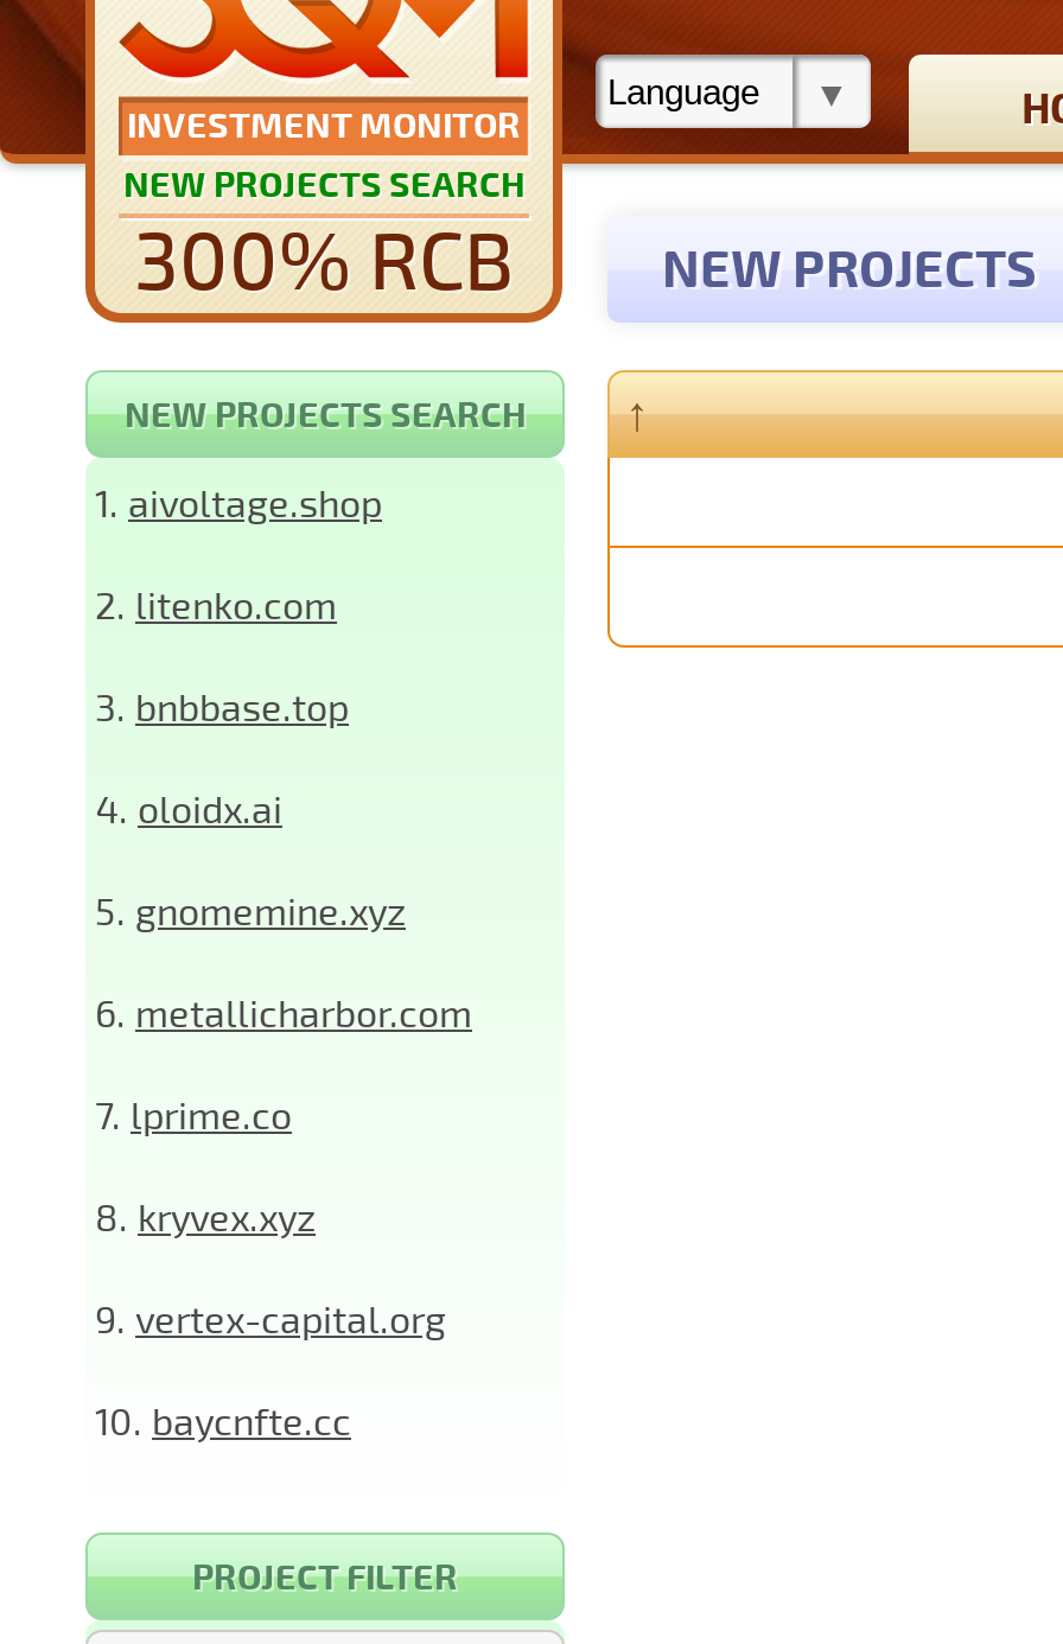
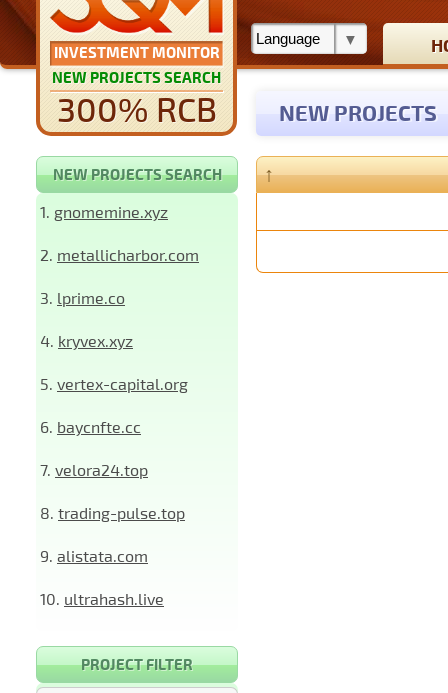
[95,479,382,524] 1. aivoltage.shop -> [40,202,168,221] 1. gnomemine.xyz
[95,581,337,626] 2. litenko.com -> [40,245,199,264] 2. metallicharbor.com
[95,683,349,728] 3. bnbbase.top -> [40,288,125,307] 3. lprime.co
[95,785,282,830] 4. oloidx.ai -> [40,331,133,350] 4. kryvex.xyz
[95,887,406,932] 5. gnomemine.xyz -> [40,374,188,393] 5. vertex-capital.org
[95,989,472,1034] 6. metallicharbor.com -> [40,417,141,436] 6. baycnfte.cc
[95,1091,292,1136] 7. lprime.co -> [40,460,148,479] 7. velora24.top
[95,1193,316,1238] 8. kryvex.xyz -> [40,503,185,522] 8. trading-pulse.top
[95,1295,446,1340] 9. vertex-capital.org -> [40,546,148,565] 9. alistata.com
[95,1397,351,1442] 10. baycnfte.cc -> [40,589,164,608] 10. ultrahash.live

